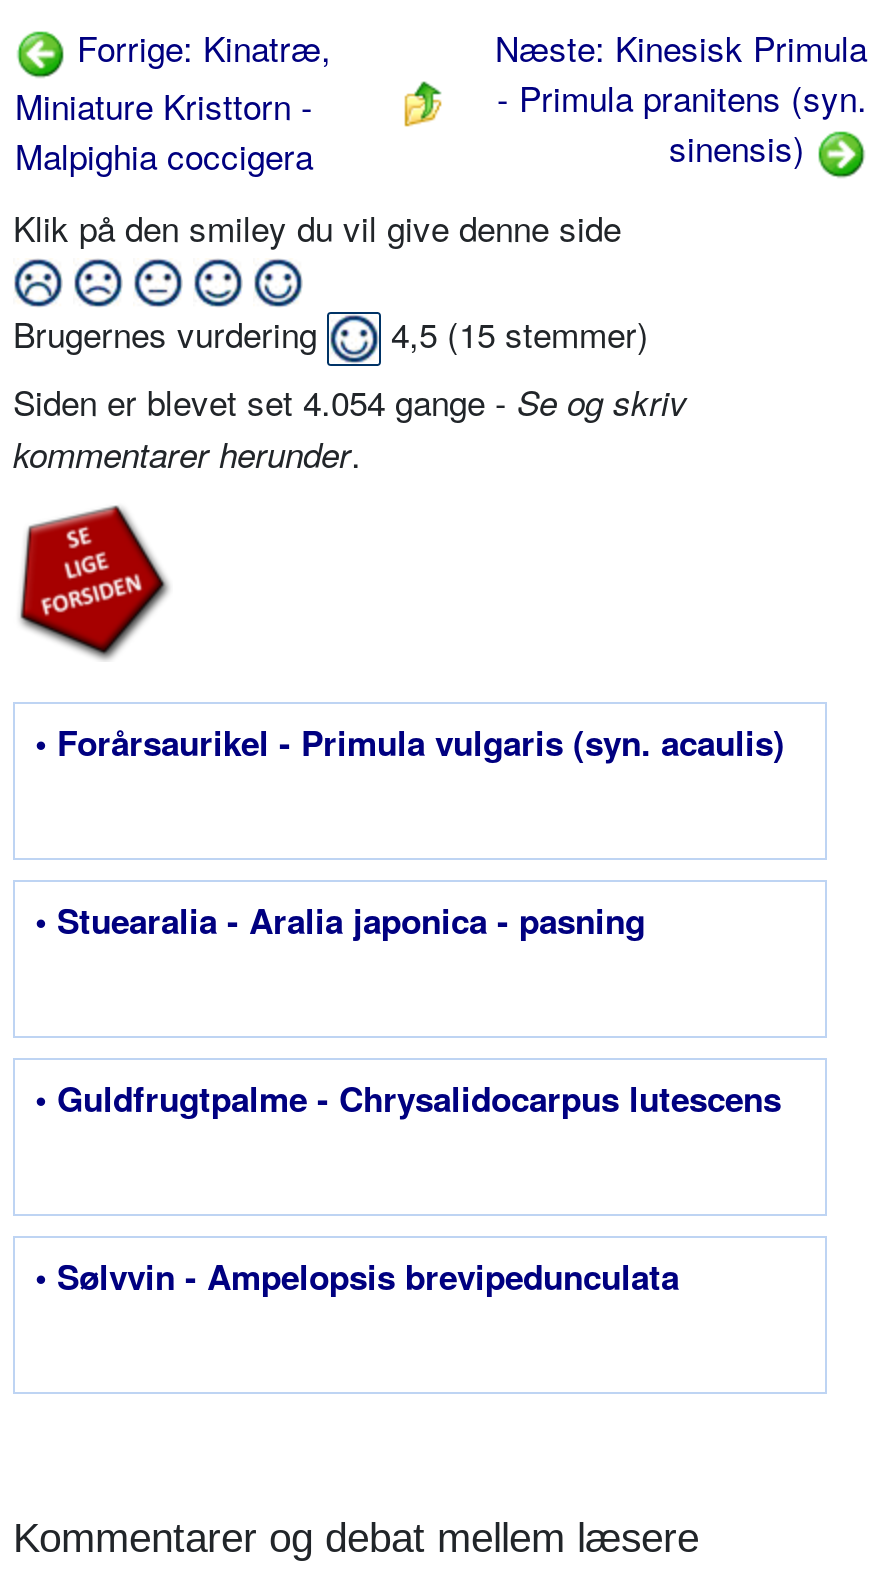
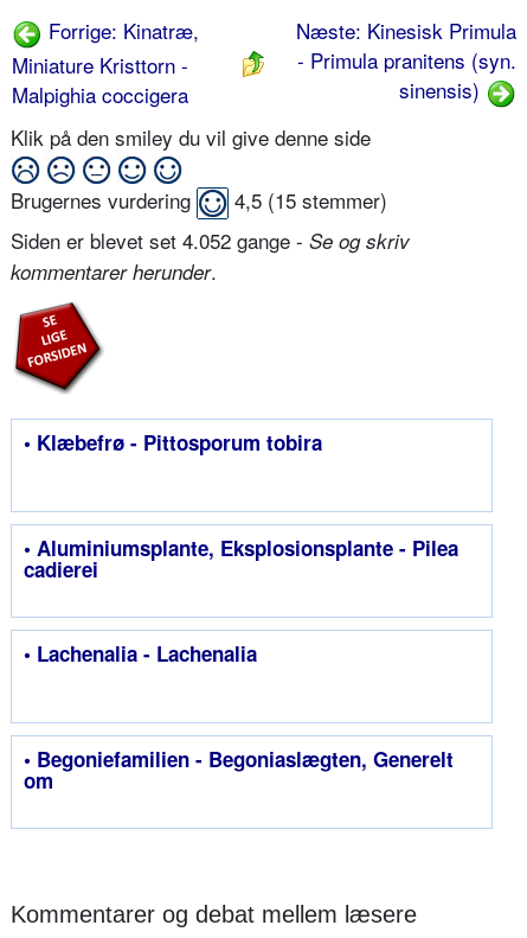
[13,376,687,426] Siden er blevet set 4.054 gange - Se og skriv -> [11,226,410,255] Siden er blevet set 4.052 gange - Se og skriv
[35,718,785,766] • Forårsaurikel - Primula vulgaris (syn. acaulis) -> [24,428,322,457] • Klæbefrø - Pittosporum tobira
[35,896,645,944] • Stuearalia - Aralia japonica - pasning -> [24,534,458,584] • Aluminiumsplante, Eksplosionsplante - Pilea | cadierei
[35,1074,781,1122] • Guldfrugtpalme - Chrysalidocarpus lutescens -> [24,639,257,668] • Lachenalia - Lachenalia
[35,1252,679,1300] • Sølvvin - Ampelopsis brevipedunculata -> [24,745,454,795] • Begoniefamilien - Begoniaslægten, Generelt | om

